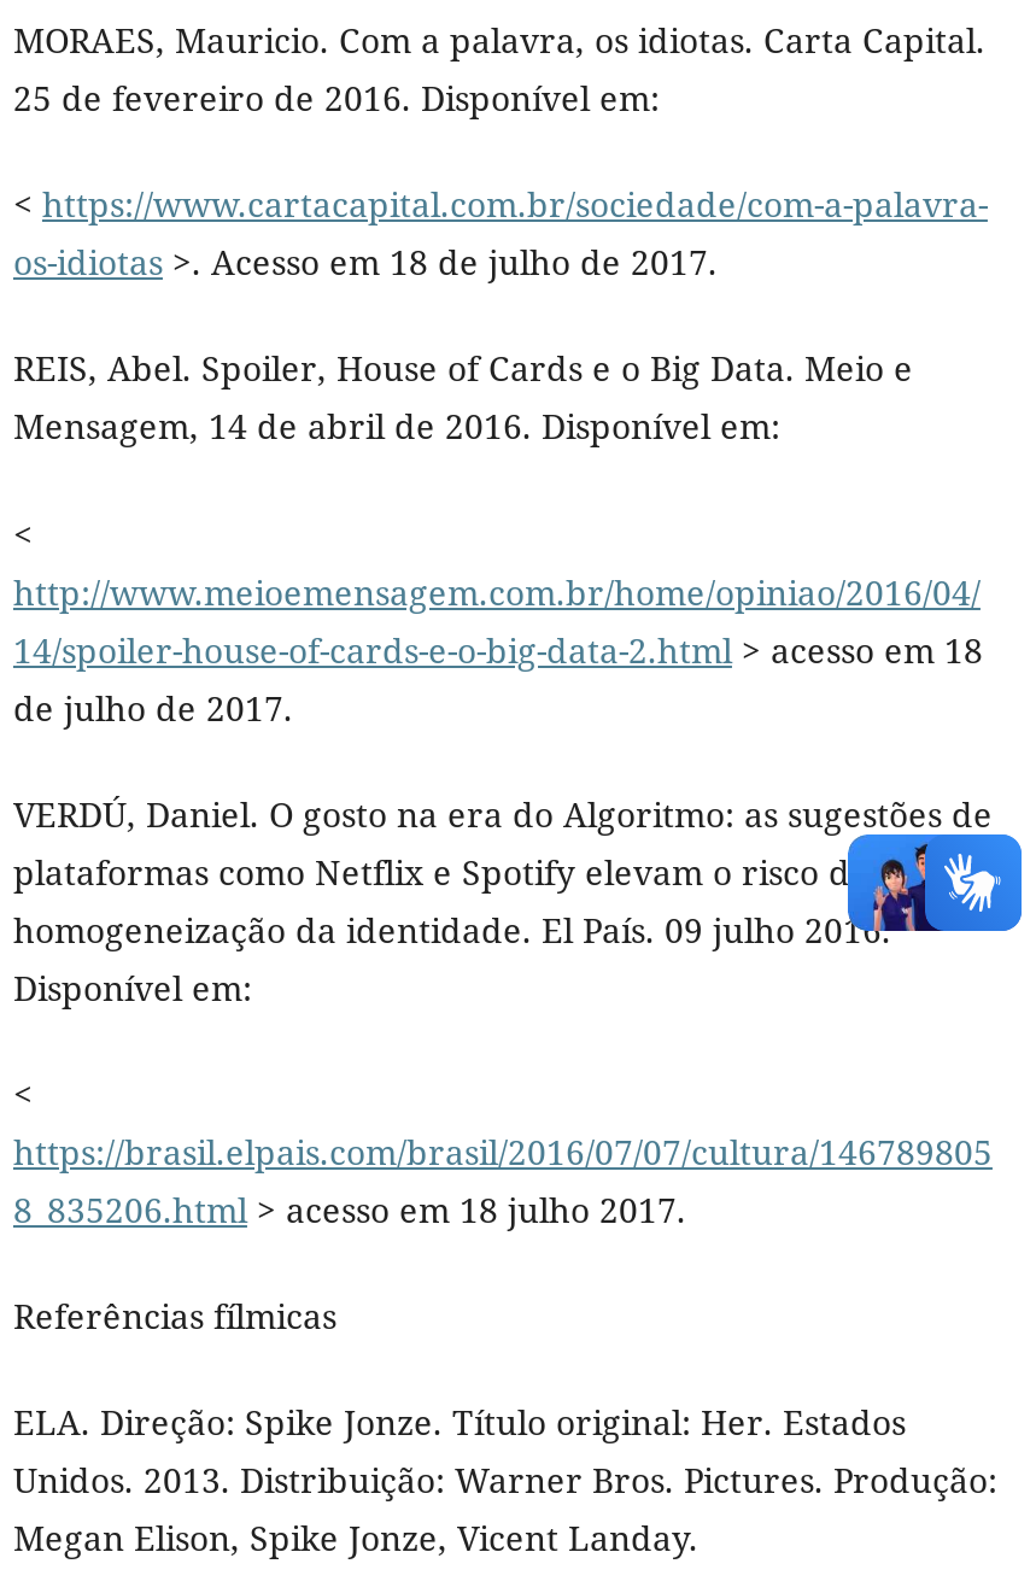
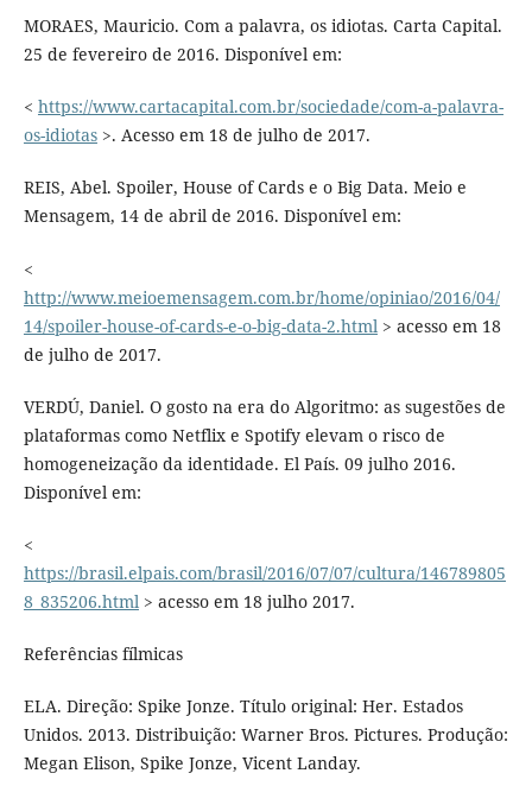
[879,832,1024,933] [image] -> none

